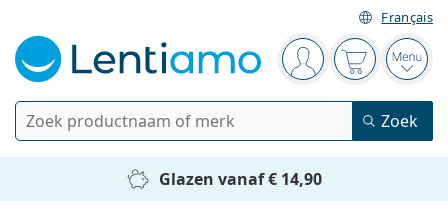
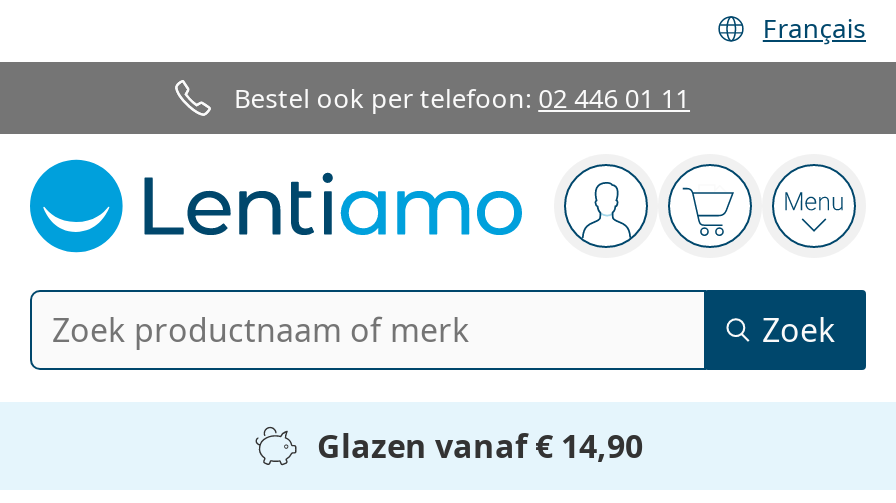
none -> [234,80,690,116] Bestel ook per telefoon: 02 446 01 11

